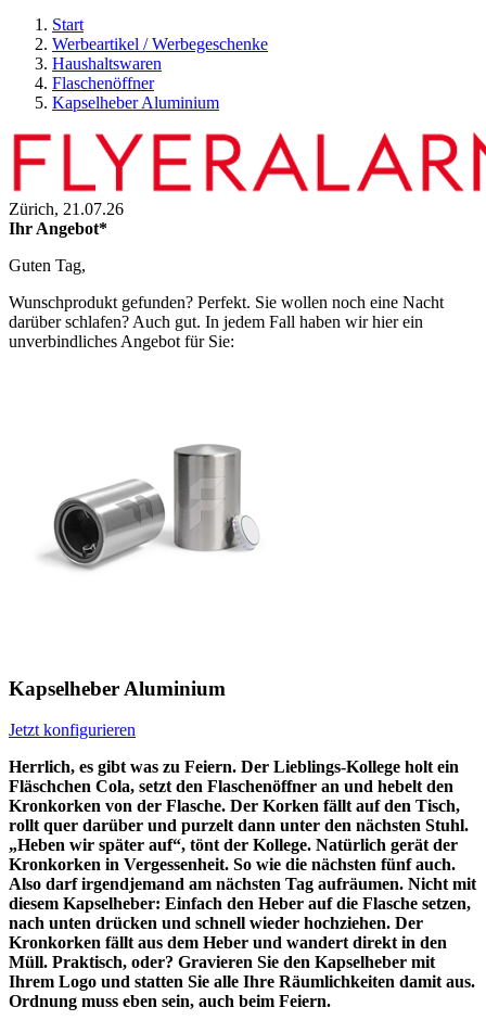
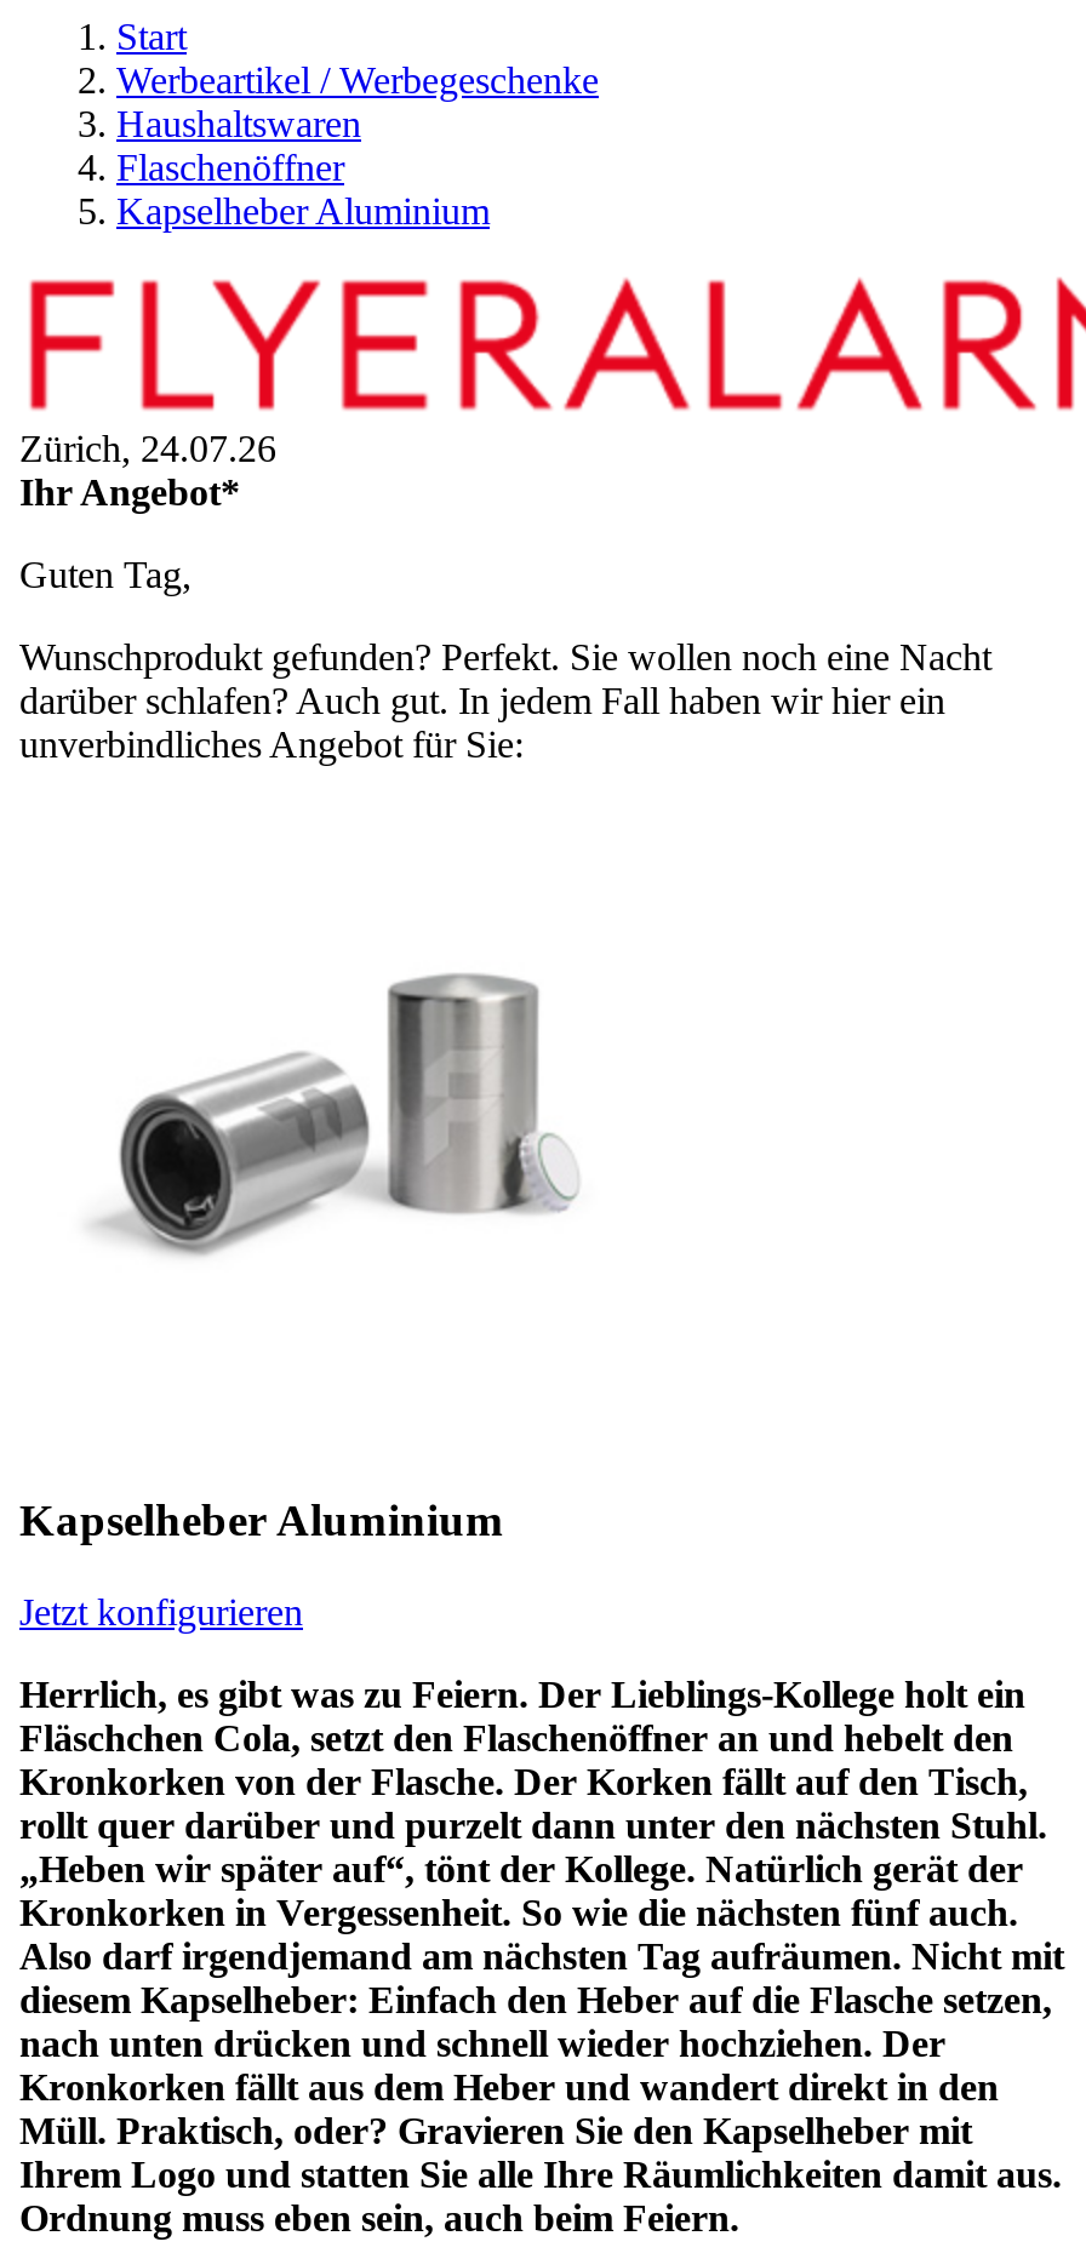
[9,200,124,218] Zürich, 21.07.26 -> [19,428,276,469] Zürich, 24.07.26

